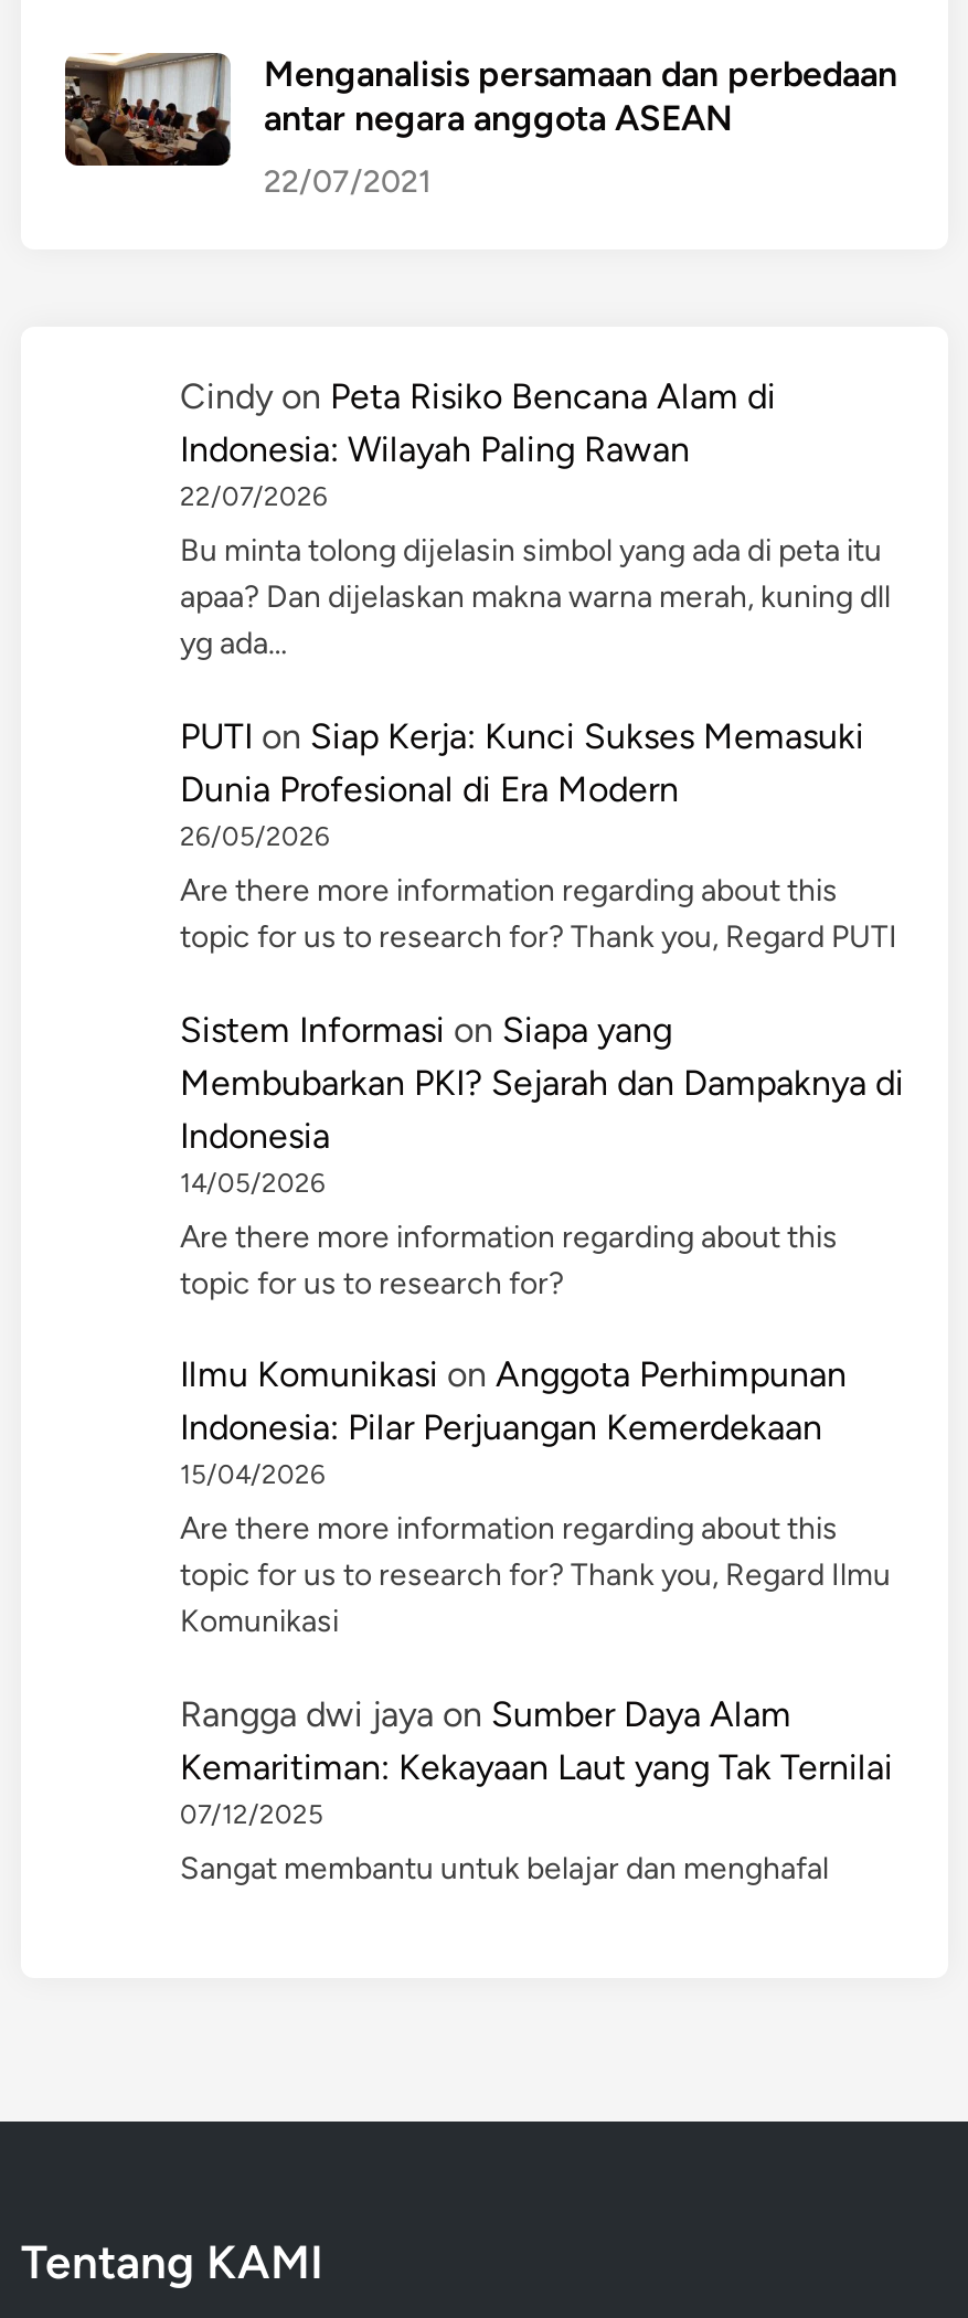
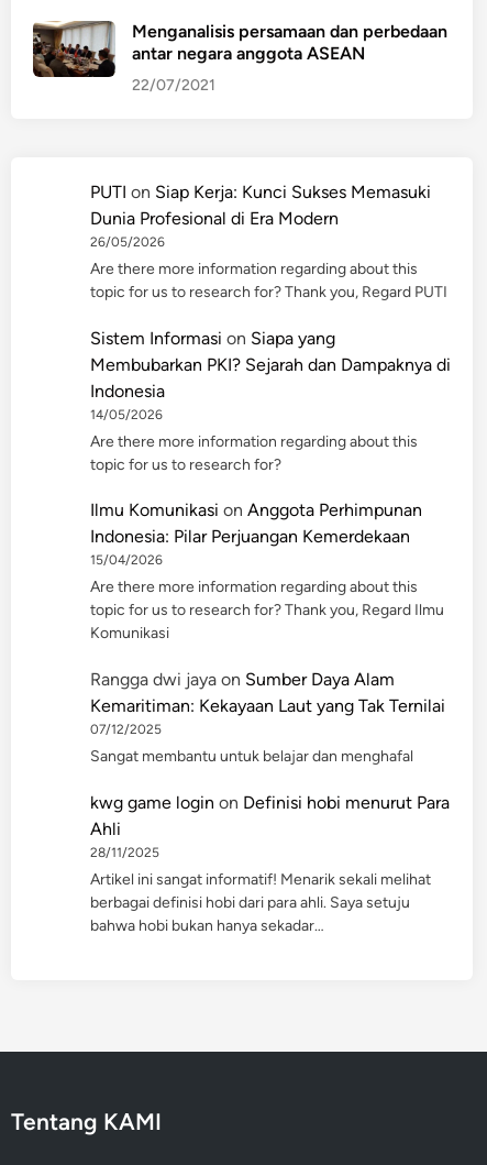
[180,375,891,663] Cindy on Peta Risiko Bencana Alam di | Indonesia: Wilayah Paling Rawan | 22/07/2026 | Bu minta tolong dijelasin simbol yang ada di peta itu | apaa? Dan dijelaskan makna warna merah, kuning dll | yg ada… -> none
moved [180,715,904,1887] -> [90,182,451,766]: PUTI on Siap Kerja: Kunci Sukses Memasuki | Dunia Profesional di Era Modern | 26/05/2026 | ... | 07/12/2025 | Sangat membantu untuk belajar dan menghafal
none -> [90,792,450,935] kwg game login on Definisi hobi menurut Para | Ahli | 28/11/2025 | Artikel ini sangat informatif! Menarik sekali melihat | berbagai definisi hobi dari para ahli. Saya setuju | bahwa hobi bukan hanya sekadar…

